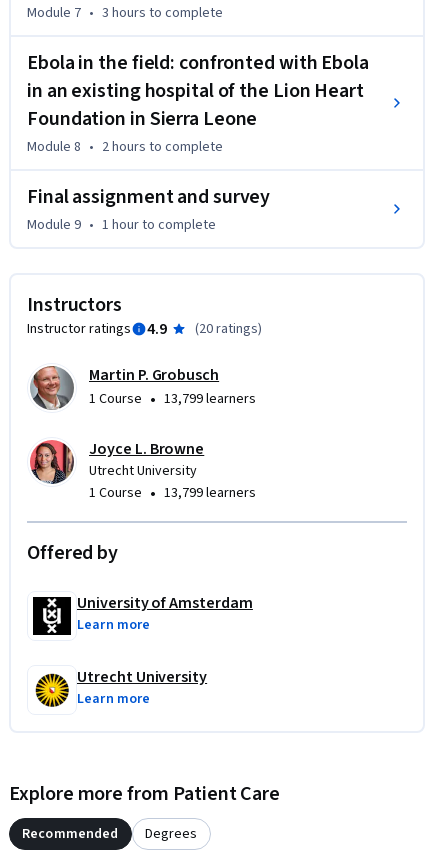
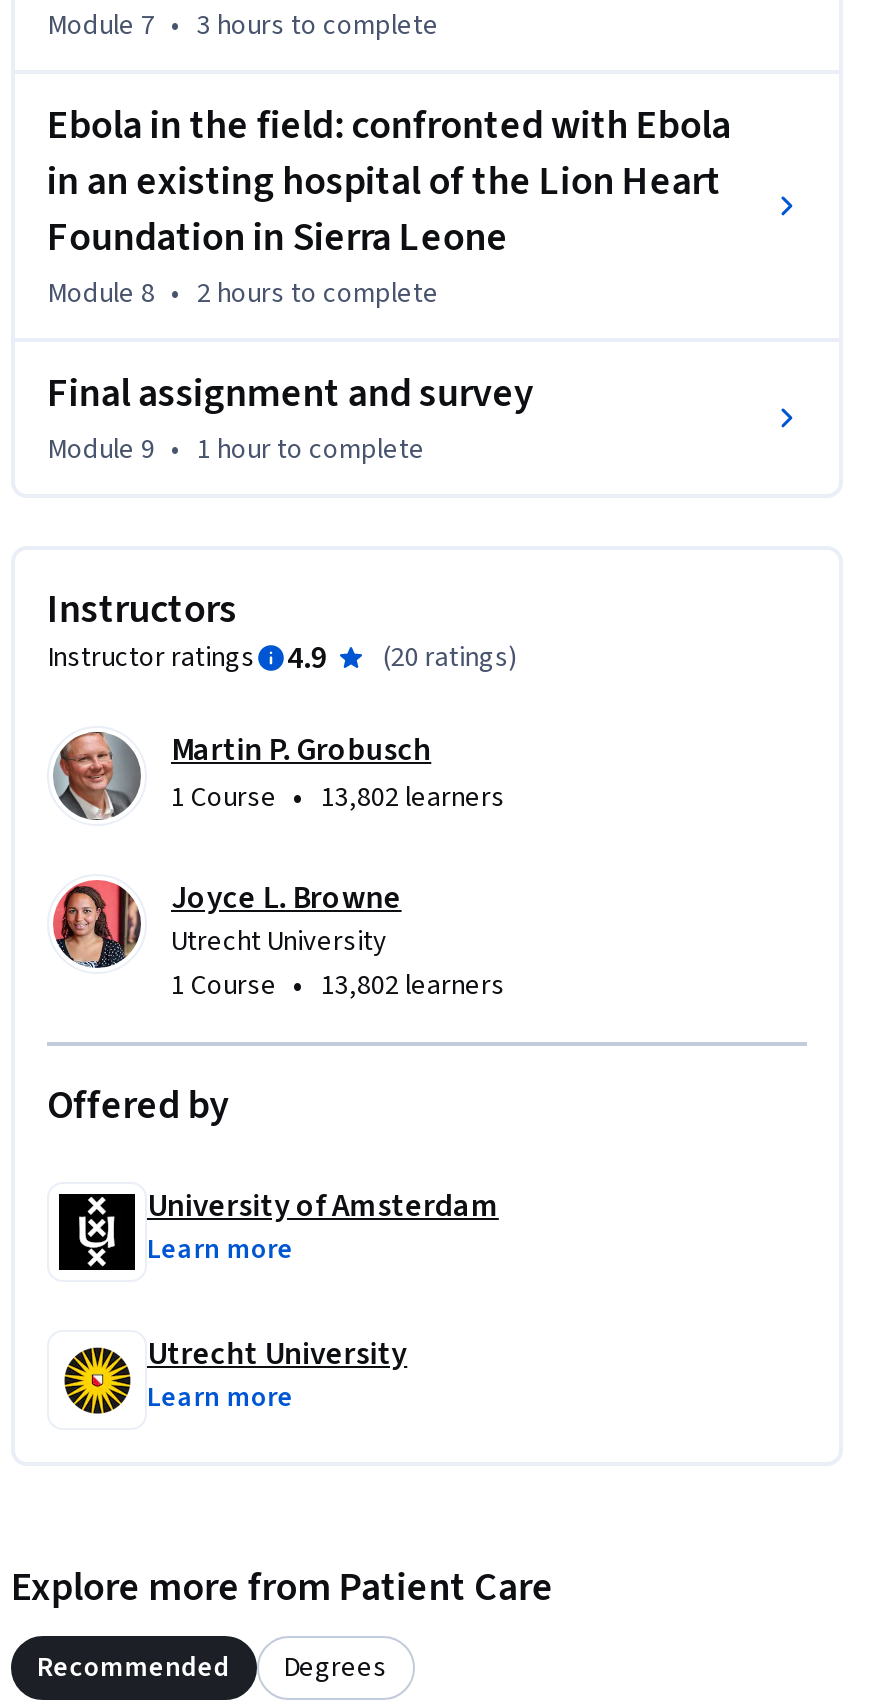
[89,388,256,410] 1 Course • 13,799 learners -> [171,775,505,819] 1 Course • 13,802 learners
[89,482,256,504] 1 Course • 13,799 learners -> [171,963,505,1007] 1 Course • 13,802 learners

